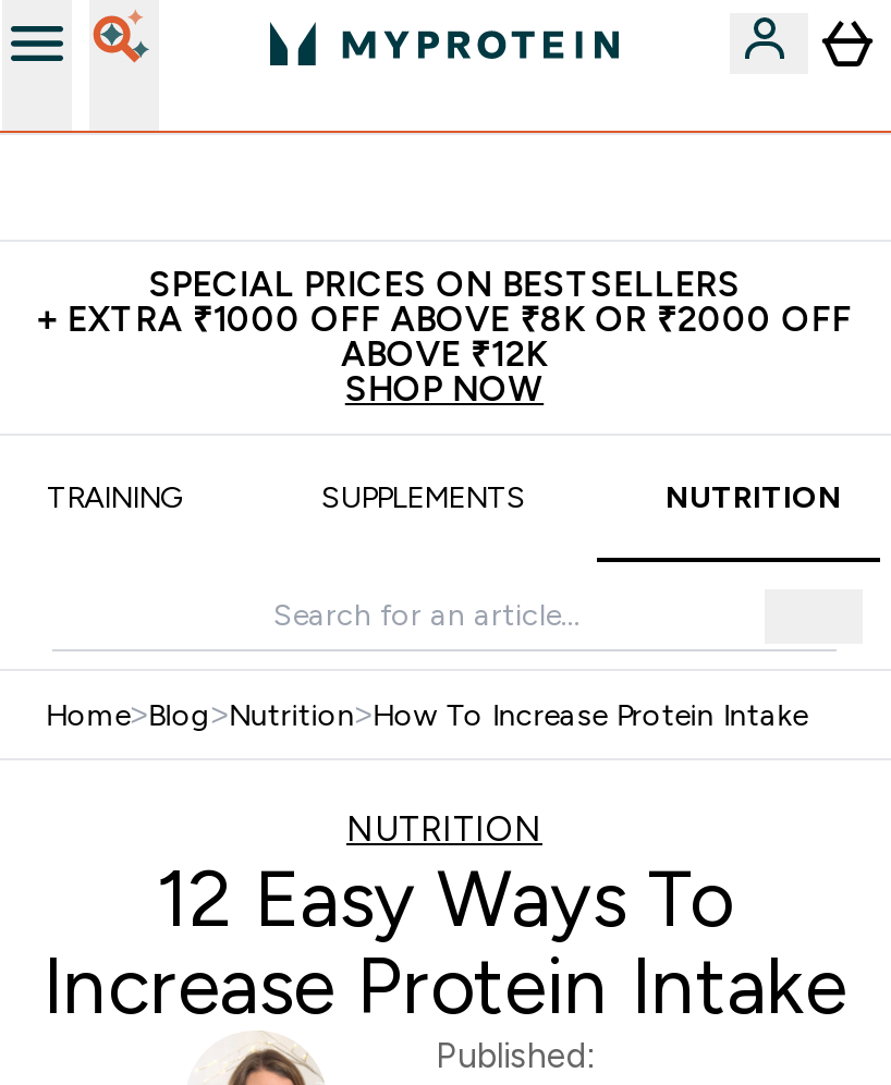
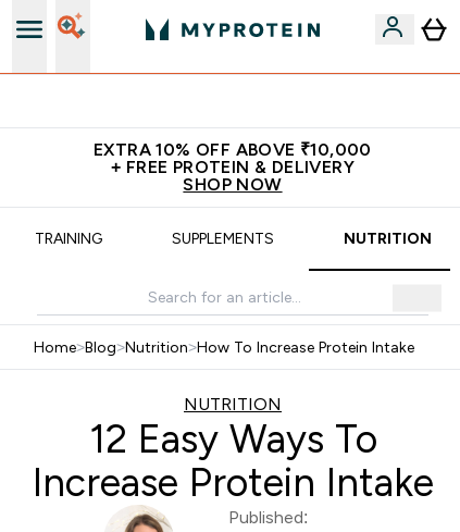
[37,266,852,373] SPECIAL PRICES ON BESTSELLERS | + EXTRA ₹1000 OFF ABOVE ₹8K OR ₹2000 OFF | ABOVE ₹12K -> [94,140,372,176] EXTRA 10% OFF ABOVE ₹10,000 | + FREE PROTEIN & DELIVERY

